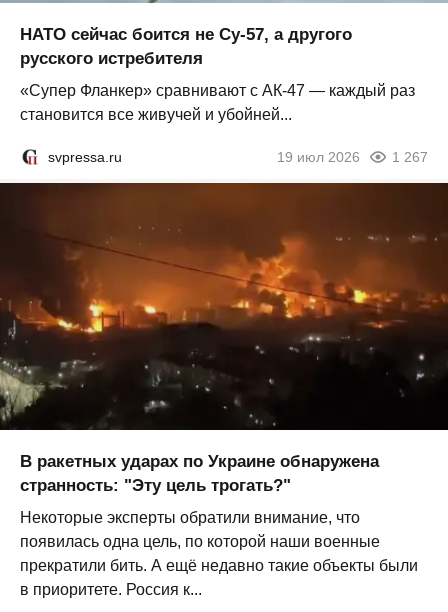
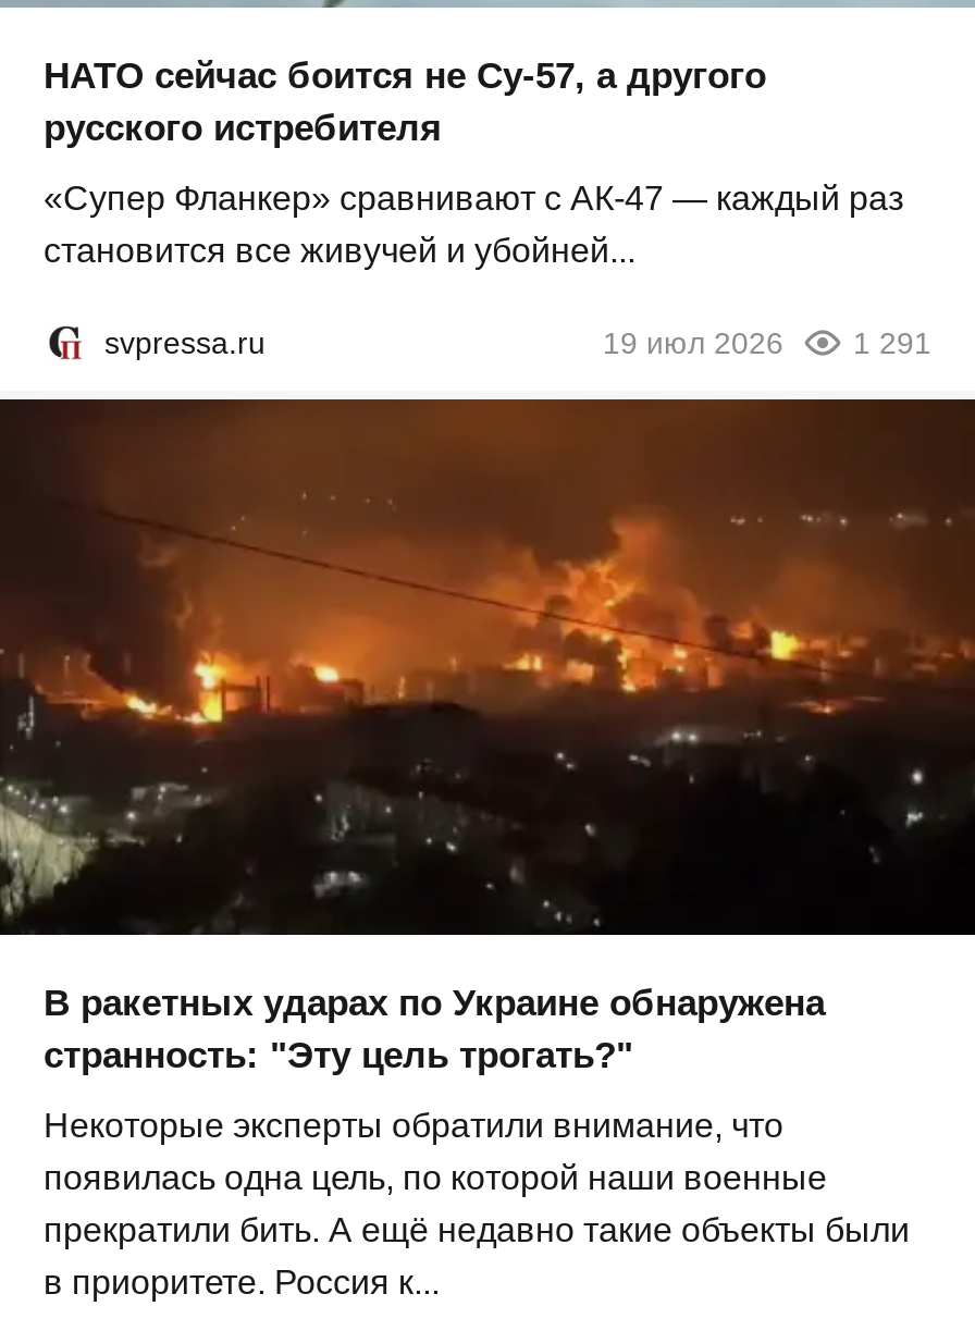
[277,149,428,165] 19 июл 2026 1 267 -> [603,325,931,360] 19 июл 2026 1 291

